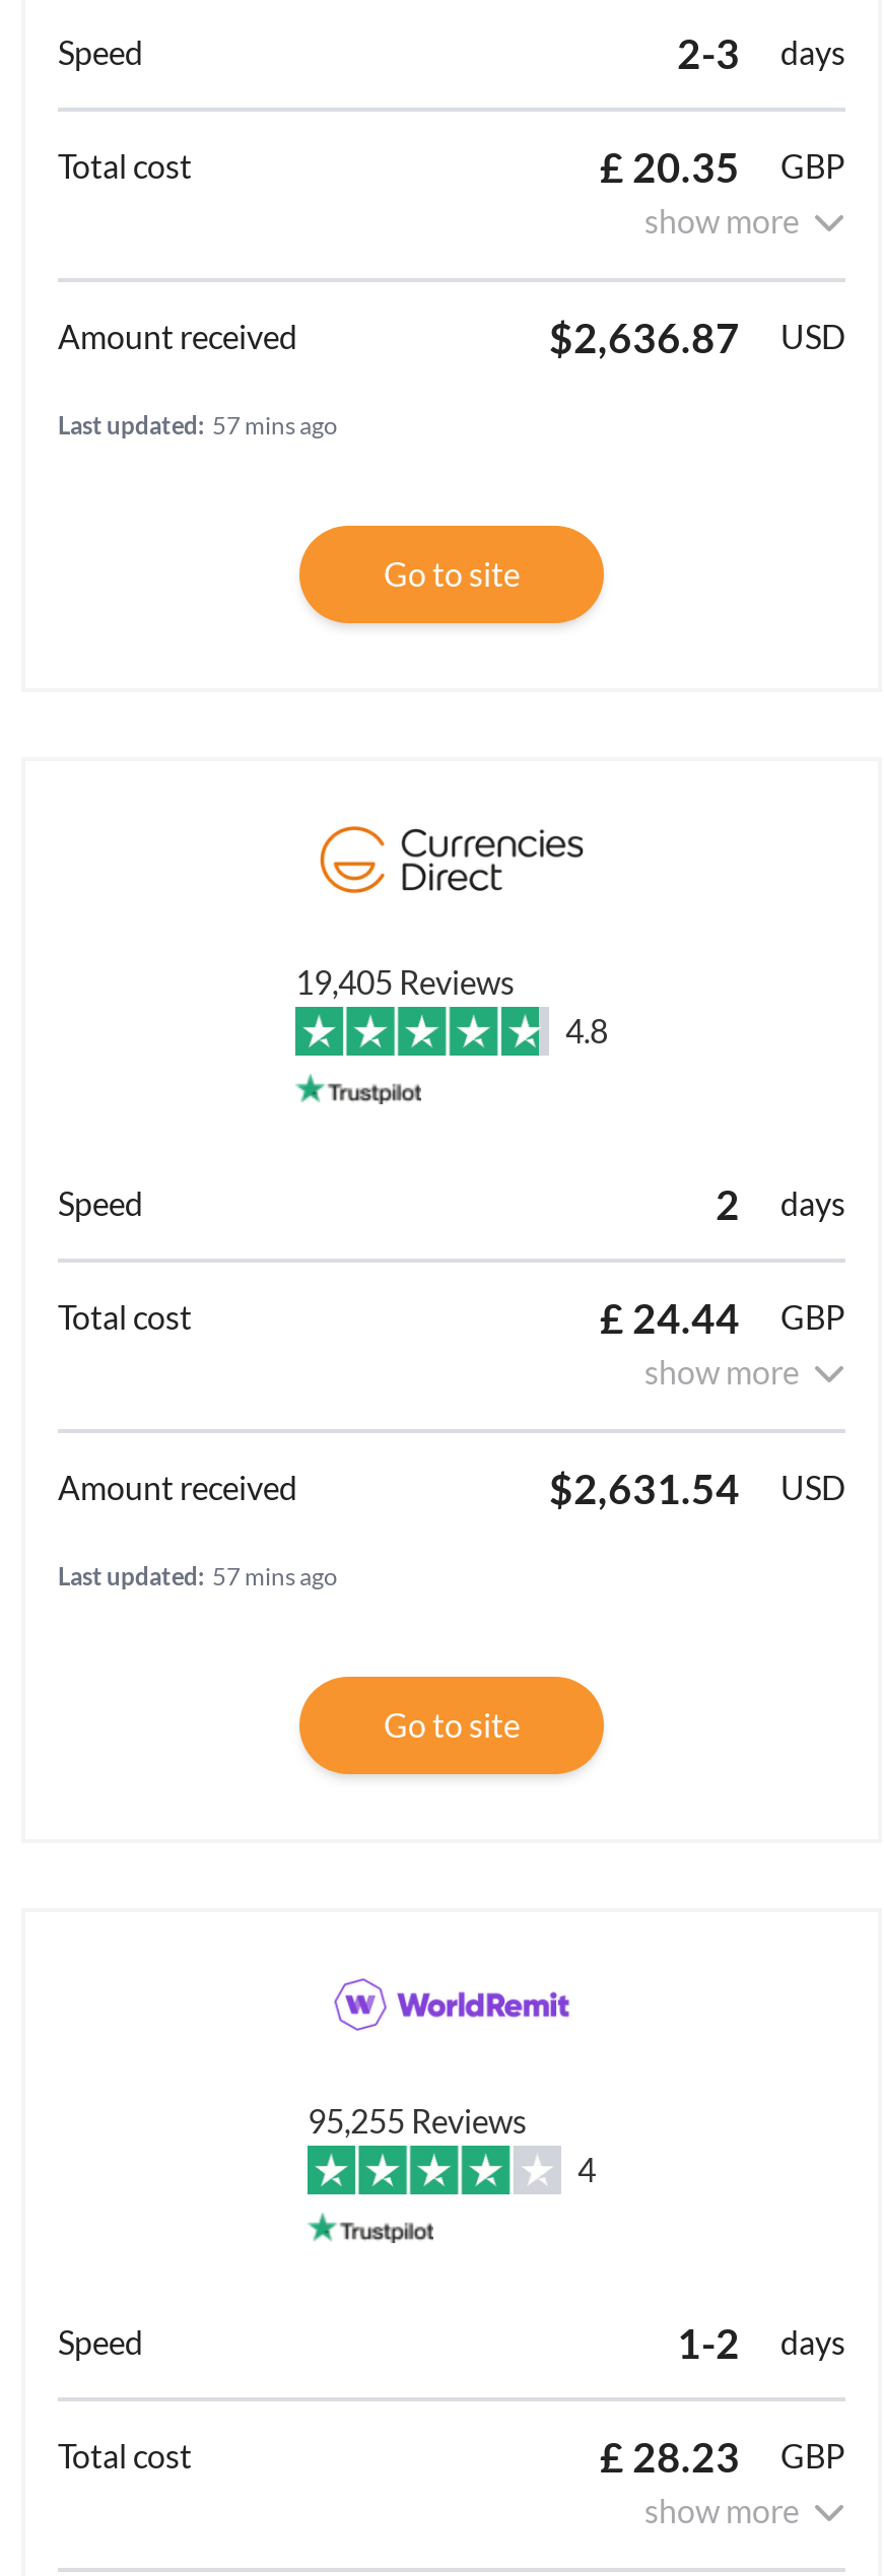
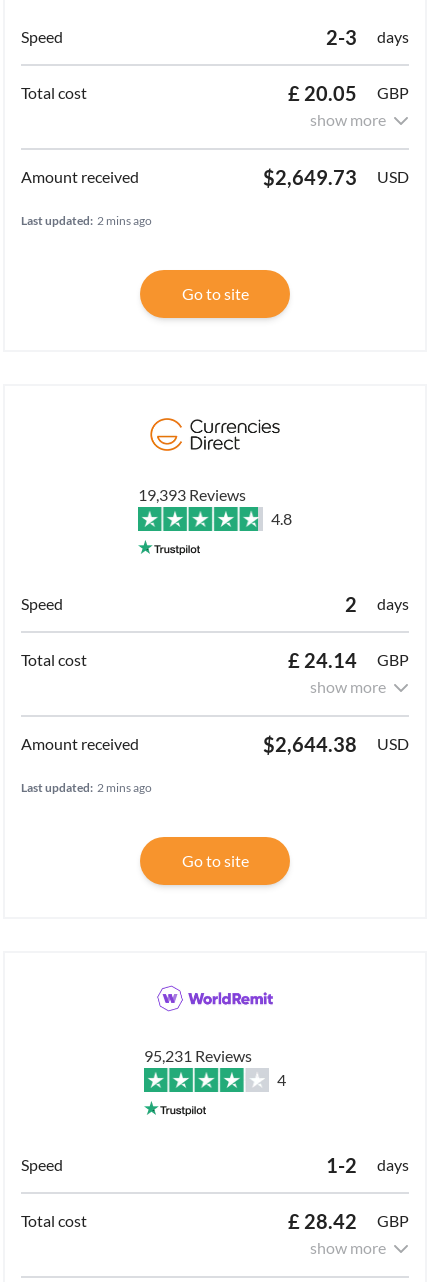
[600,141,845,190] £ 20.35 GBP -> [288,81,409,105] £ 20.05 GBP
[549,312,845,361] $2,636.87 USD -> [263,165,409,189] $2,649.73 USD
[58,409,338,440] Last updated: 57 mins ago -> [21,213,152,228] Last updated: 2 mins ago
[295,963,515,1002] 19,405 Reviews -> [138,485,246,504] 19,393 Reviews
[600,1294,845,1343] £ 24.44 GBP -> [288,648,409,672] £ 24.14 GBP
[549,1465,845,1513] $2,631.54 USD -> [263,732,409,756] $2,644.38 USD
[58,1562,338,1592] Last updated: 57 mins ago -> [21,780,152,795] Last updated: 2 mins ago
[308,2102,527,2141] 95,255 Reviews -> [144,1046,252,1065] 95,231 Reviews
[600,2433,845,2482] £ 28.23 GBP -> [288,1209,409,1233] £ 28.42 GBP

